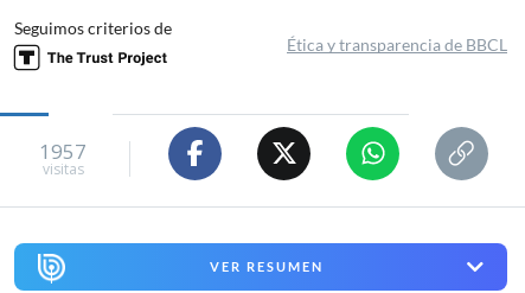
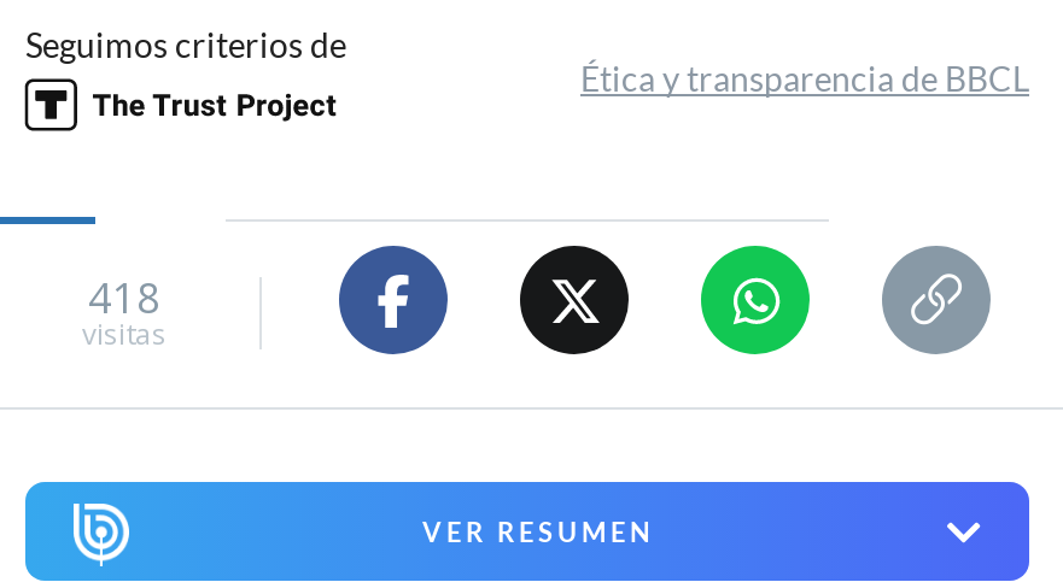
[39,138,87,165] 1957 -> [88,270,160,326] 418

